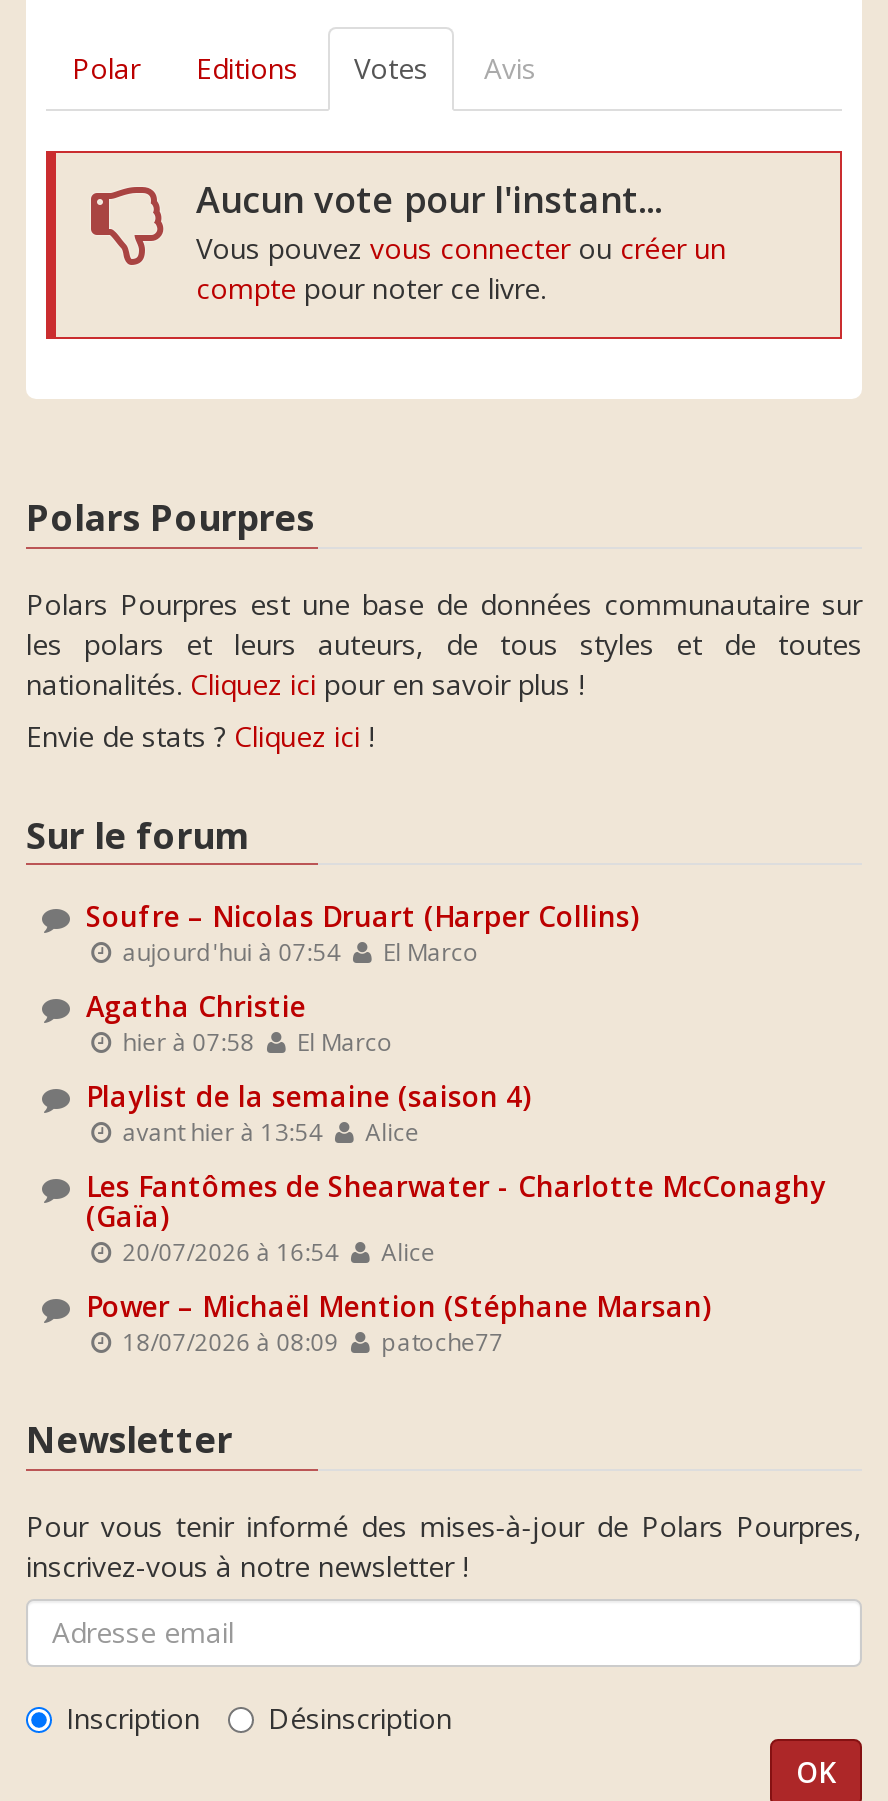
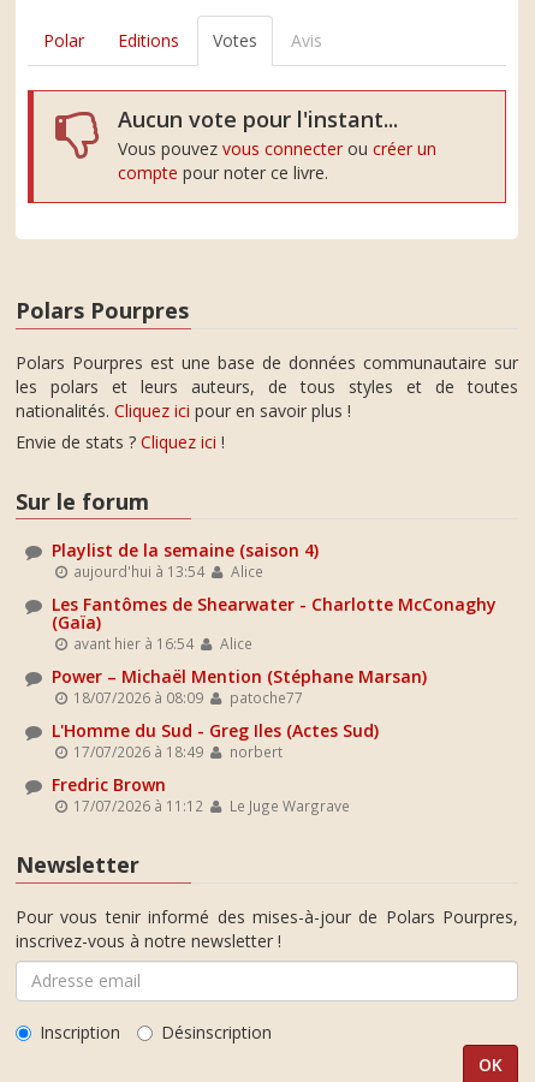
[86,897,638,1057] Soufre – Nicolas Druart (Harper Collins) | aujourd'hui à 07:54 | El Marco | Agatha Christie | hier à 07:58 | El Marco -> none
moved [86,1077,826,1357] -> [52,539,497,707]: Playlist de la semaine (saison 4) | Alice | Les Fantômes de Shearwater - Charlotte McConaghy | (Gaïa) | Alice | Power – Michaël Mention (Stéphane Marsan) | 18/07/2026 à 08:09 | patoche77
[117,1115,419,1147] avant hier à 13:54 Alice -> [70,561,263,581] aujourd'hui à 13:54 Alice
[117,1235,435,1267] 20/07/2026 à 16:54 Alice -> [70,634,252,653] avant hier à 16:54 Alice
none -> [52,719,379,815] L'Homme du Sud - Greg Iles (Actes Sud) | 17/07/2026 à 18:49 | norbert | Fredric Brown | 17/07/2026 à 11:12 | Le Juge Wargrave

